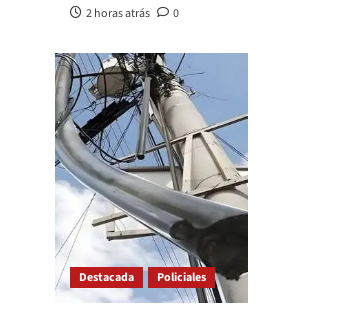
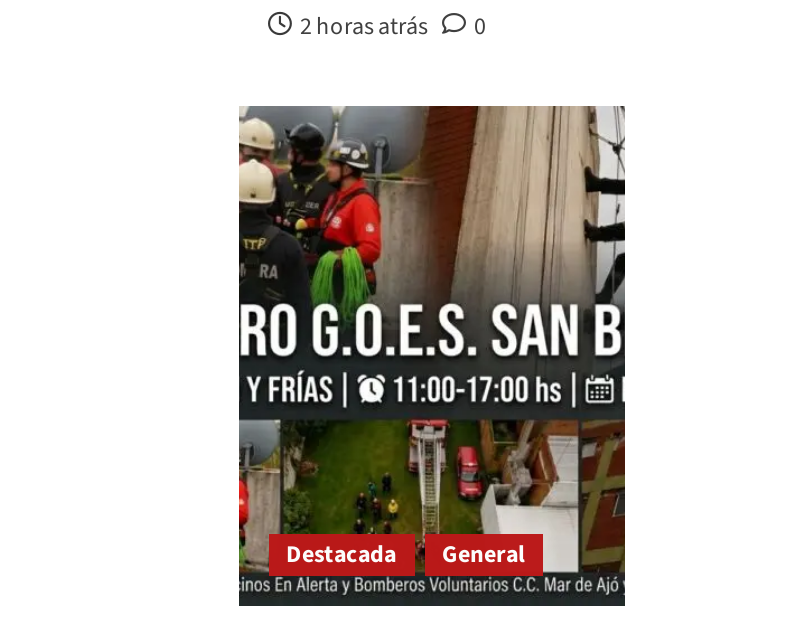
[54,52,249,303] [image] | Policiales -> [237,104,627,608] [image] | General

